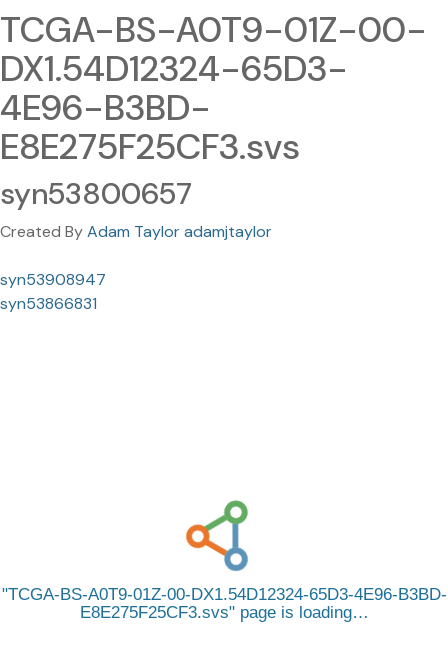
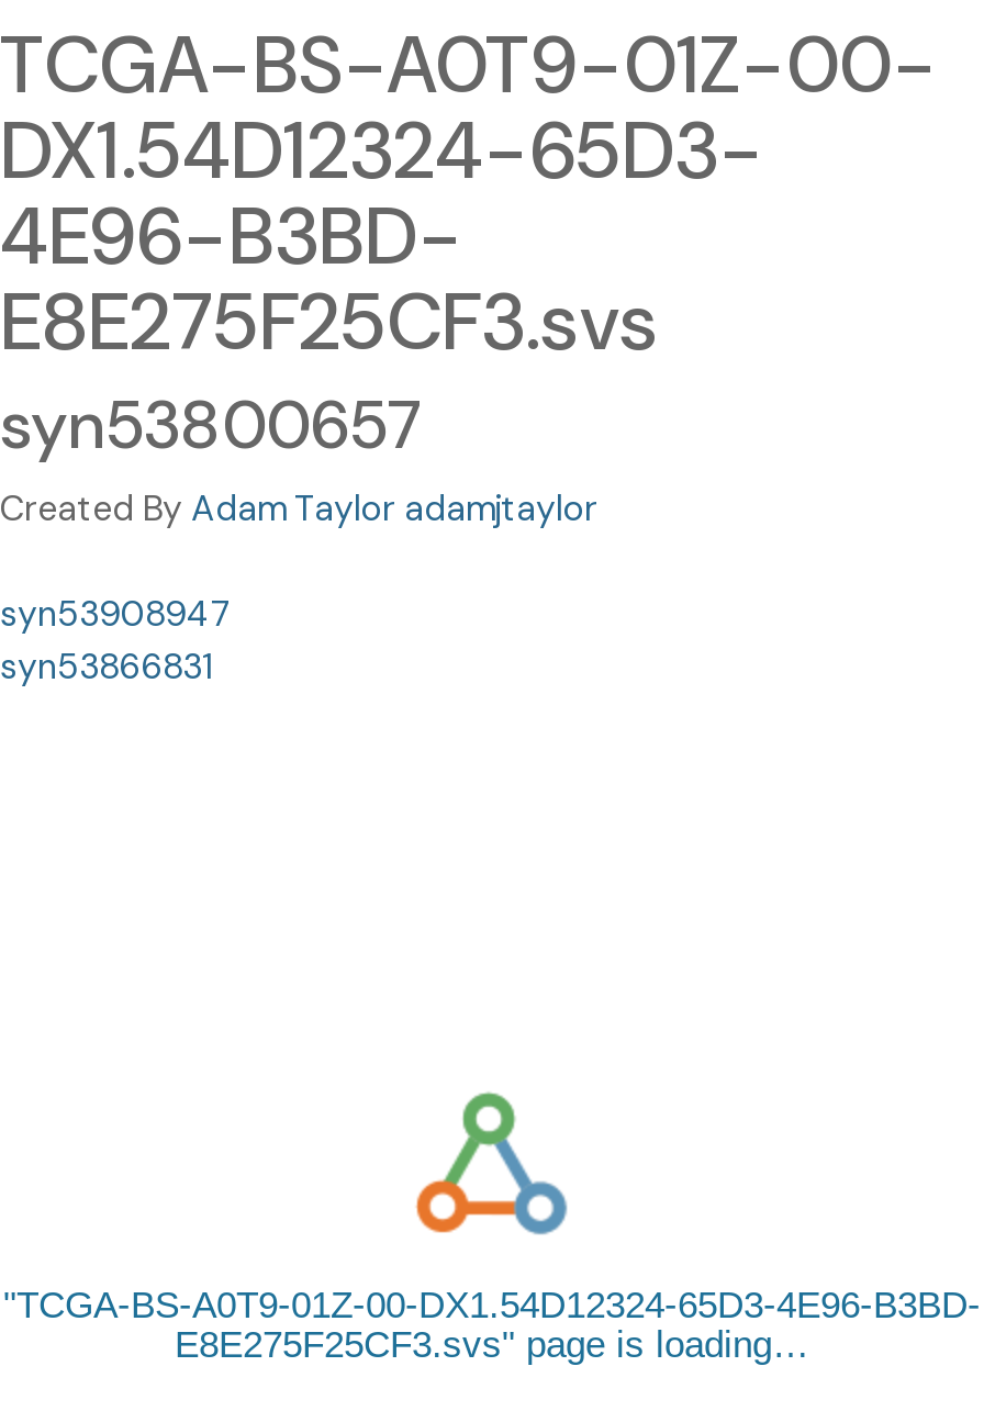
[185,497,258,572] [image] -> [409,1089,569,1254] [image]

